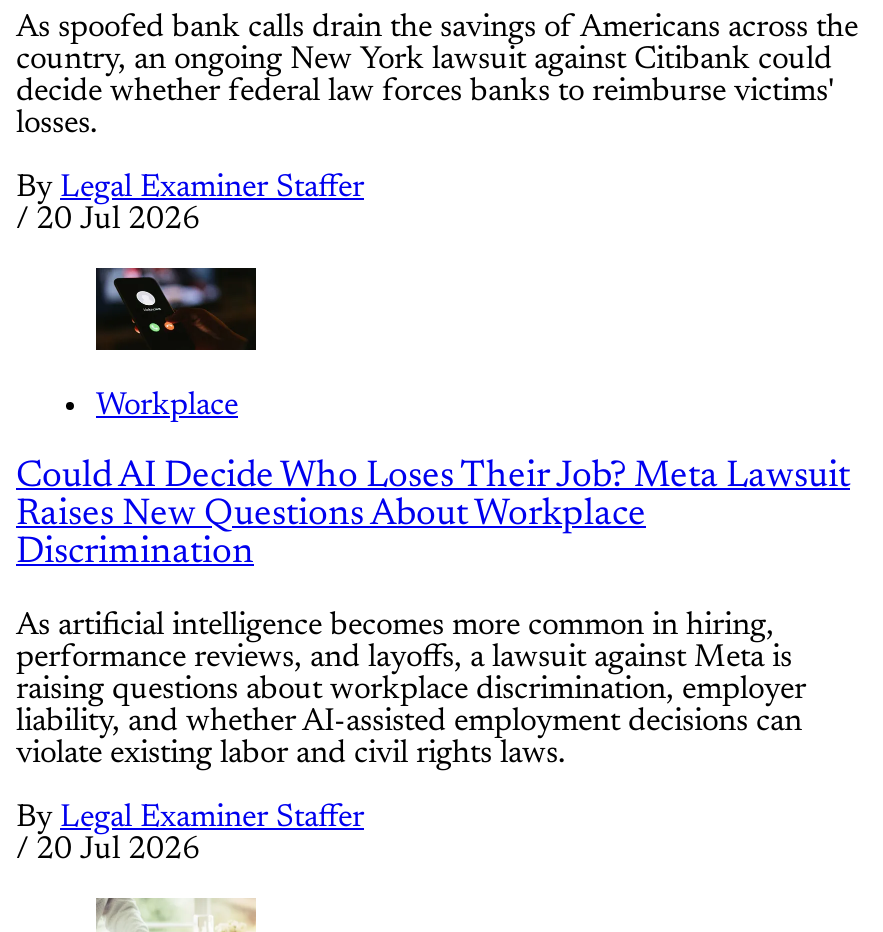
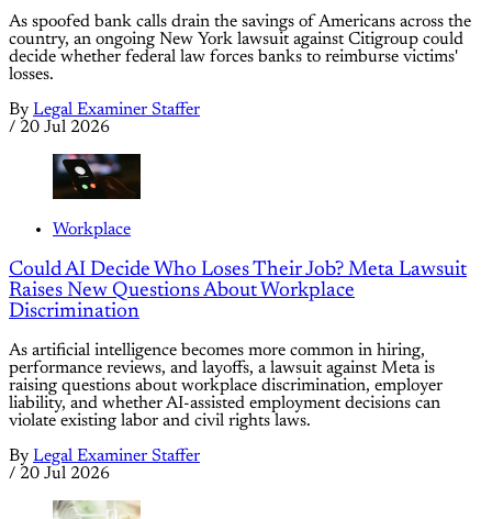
[16,44,832,76] country, an ongoing New York lawsuit against Citibank could -> [9,31,463,48] country, an ongoing New York lawsuit against Citigroup could

